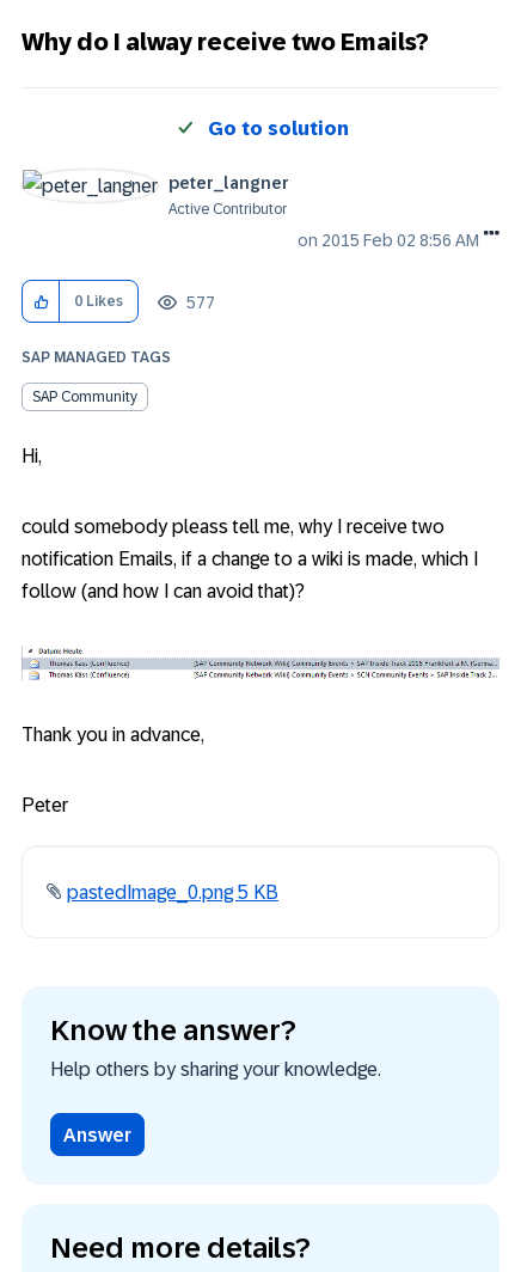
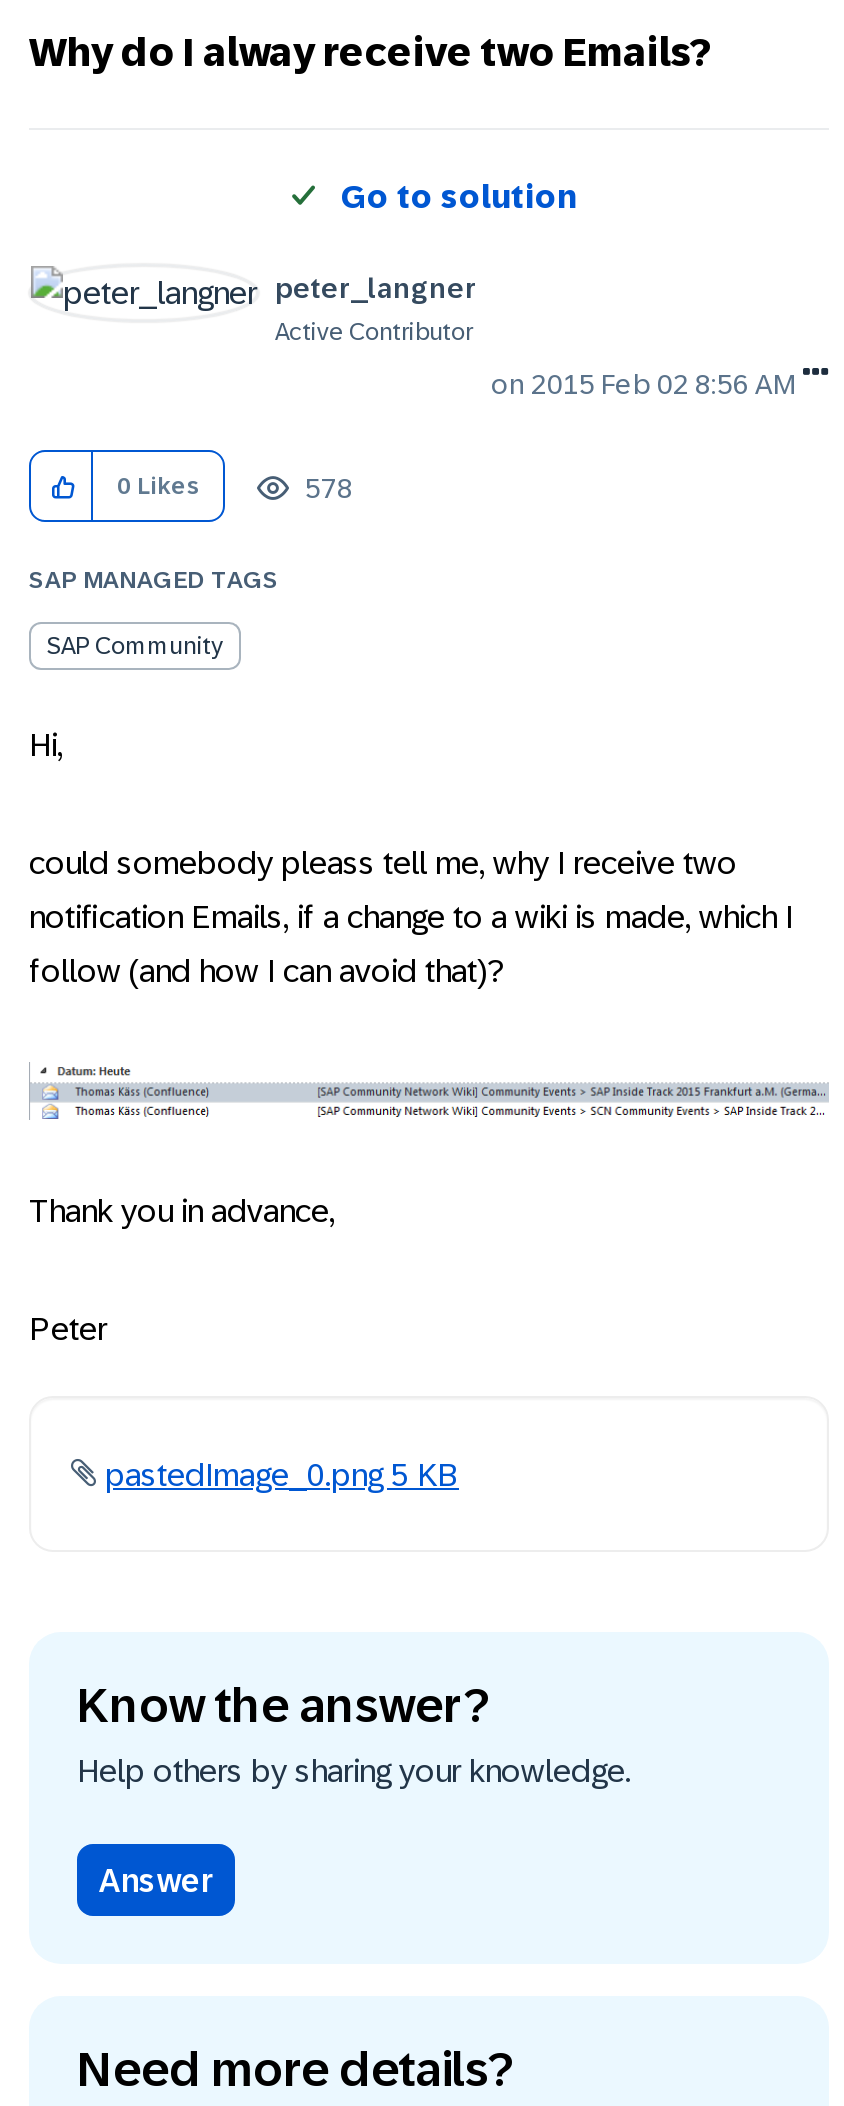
[186,293,215,312] 577 -> [305,472,353,504] 578

